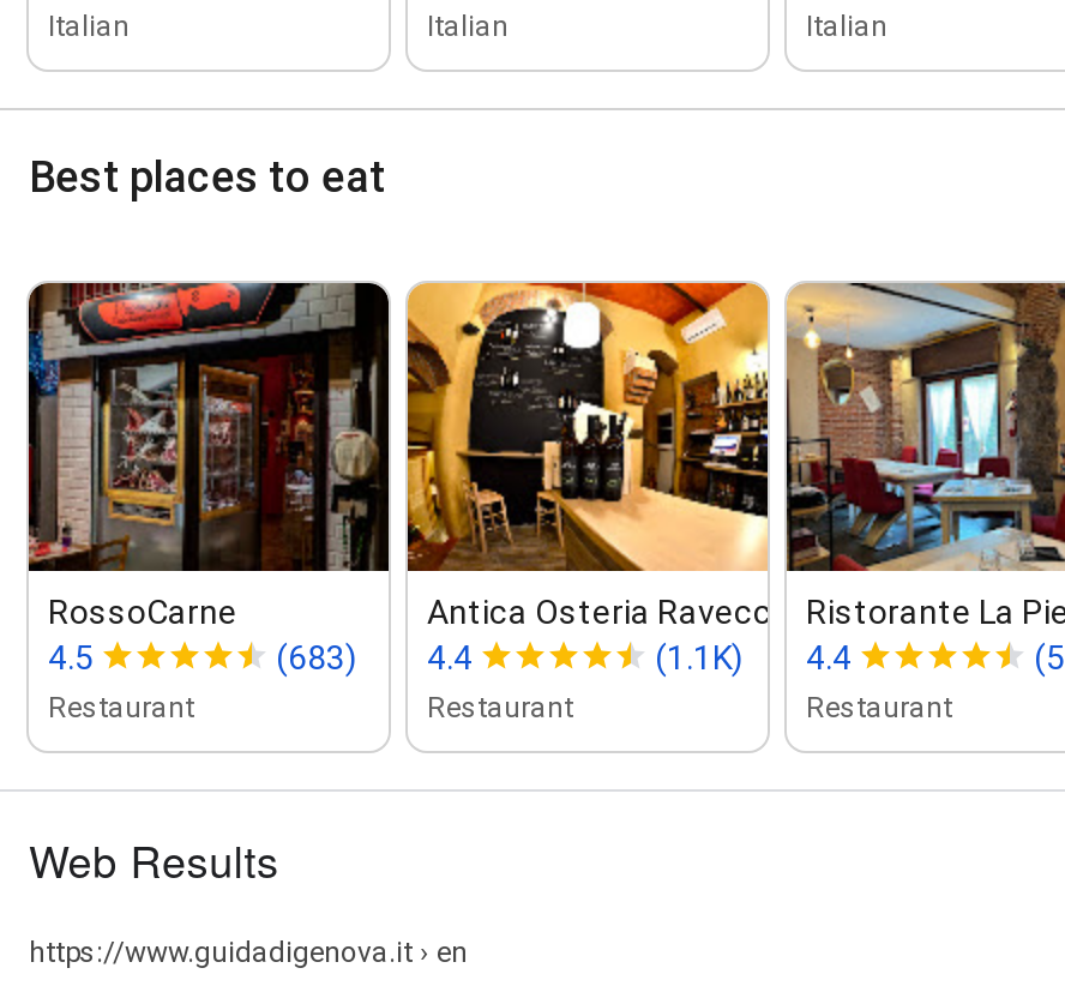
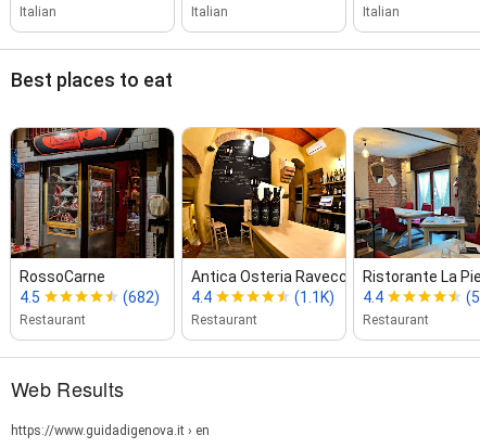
[276,637,473,676] (683) 4.4 -> [123,288,212,306] (682) 4.4

